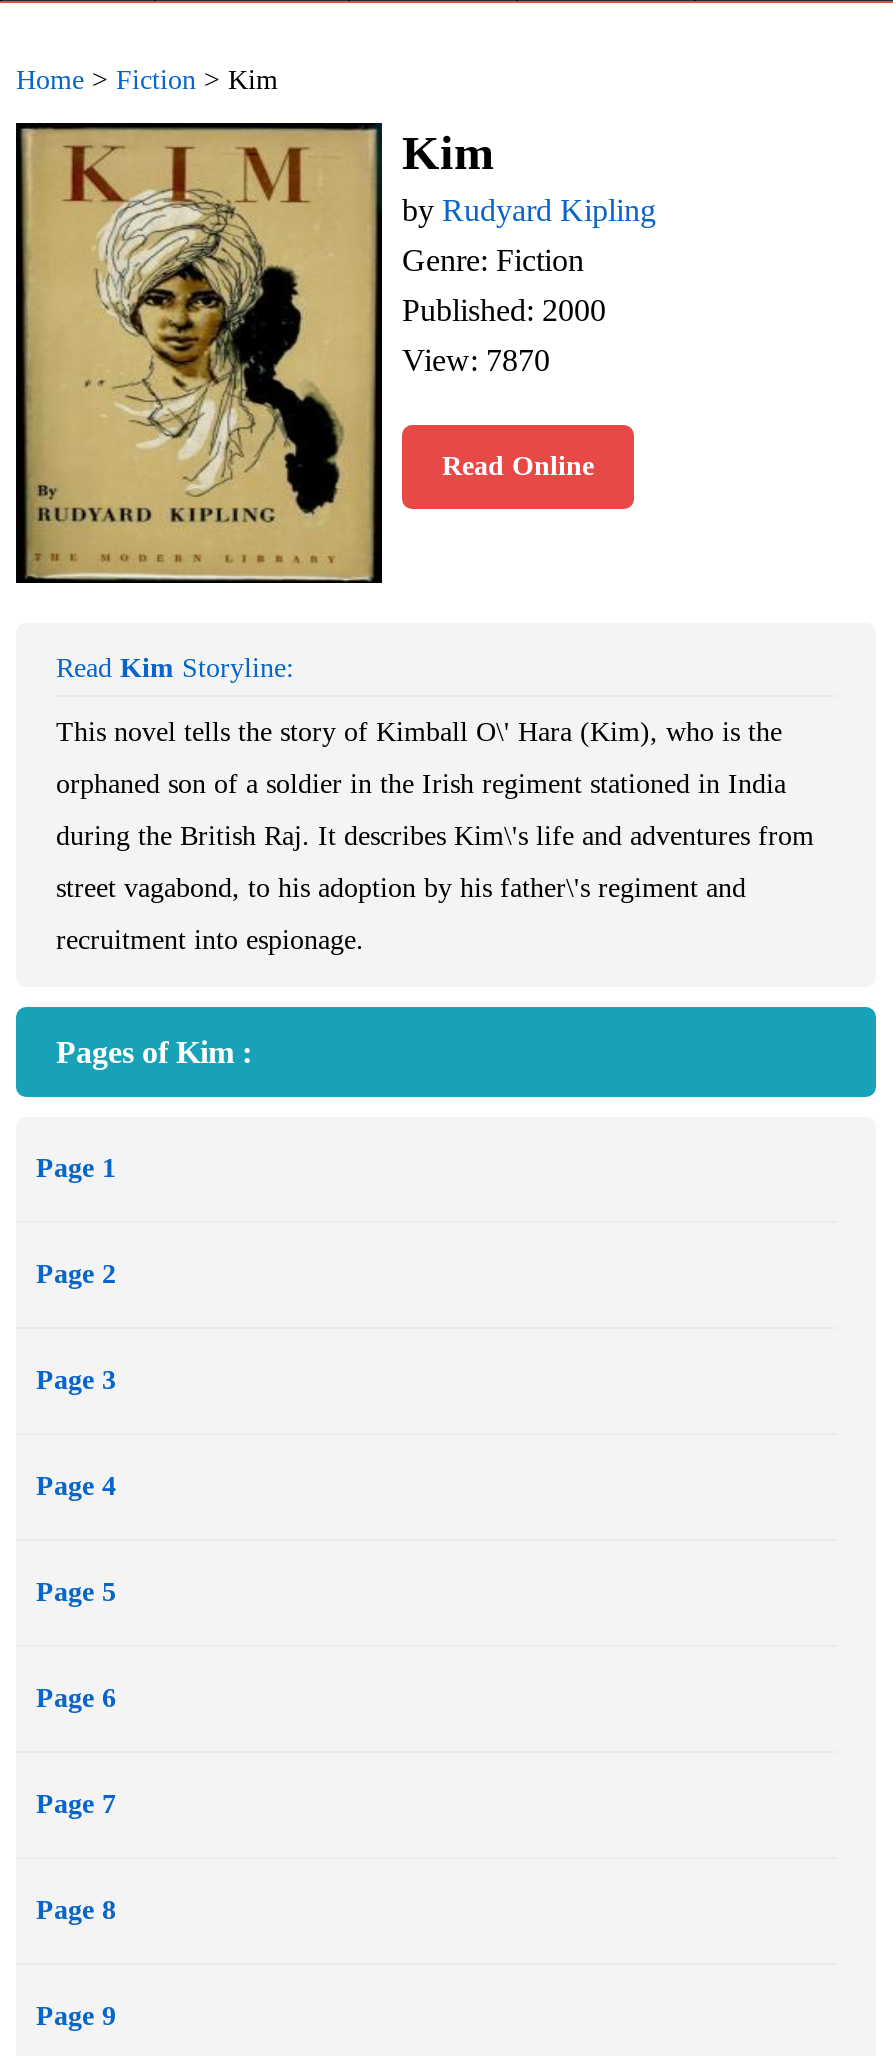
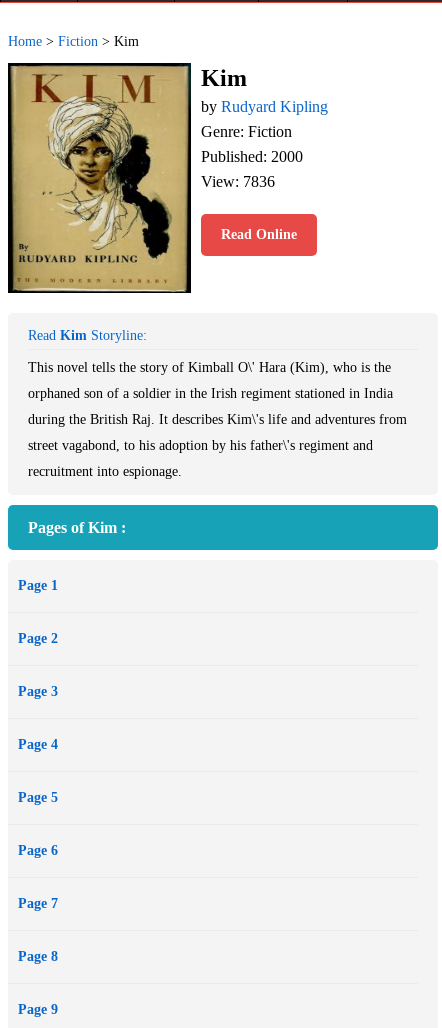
[402,343,550,377] View: 7870 -> [201,173,275,190] View: 7836

